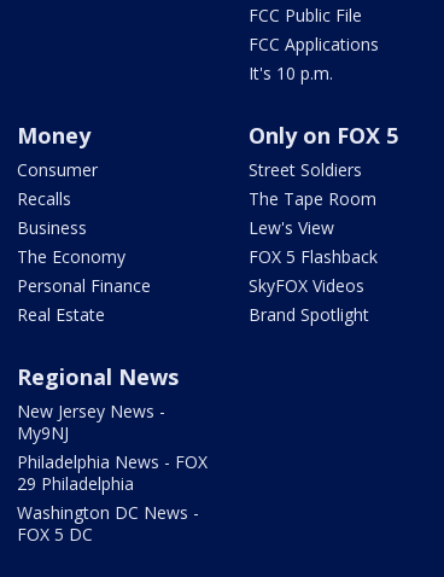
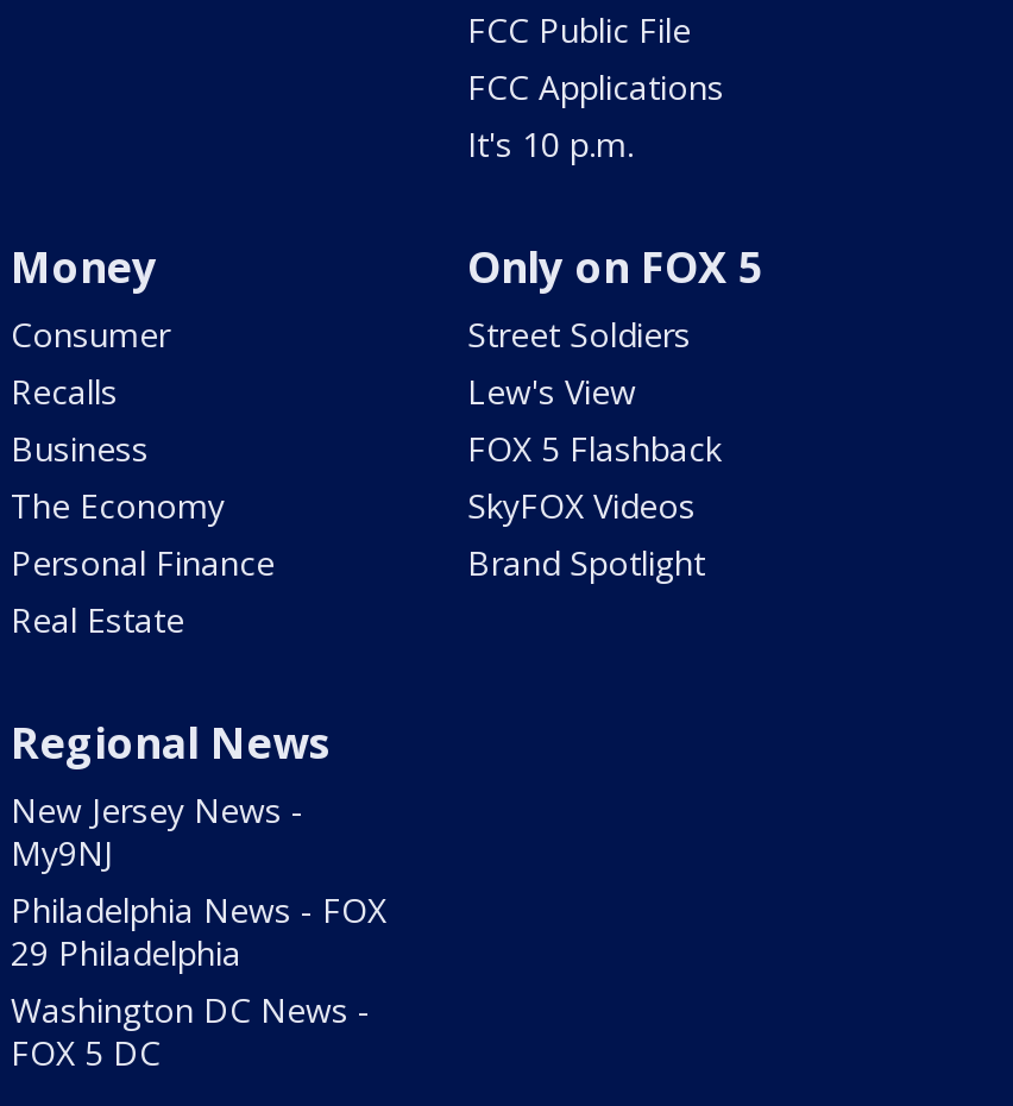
[249,187,376,210] The Tape Room -> none
moved [249,216,378,326] -> [467,368,722,585]: Lew's View | FOX 5 Flashback | SkyFOX Videos | Brand Spotlight

